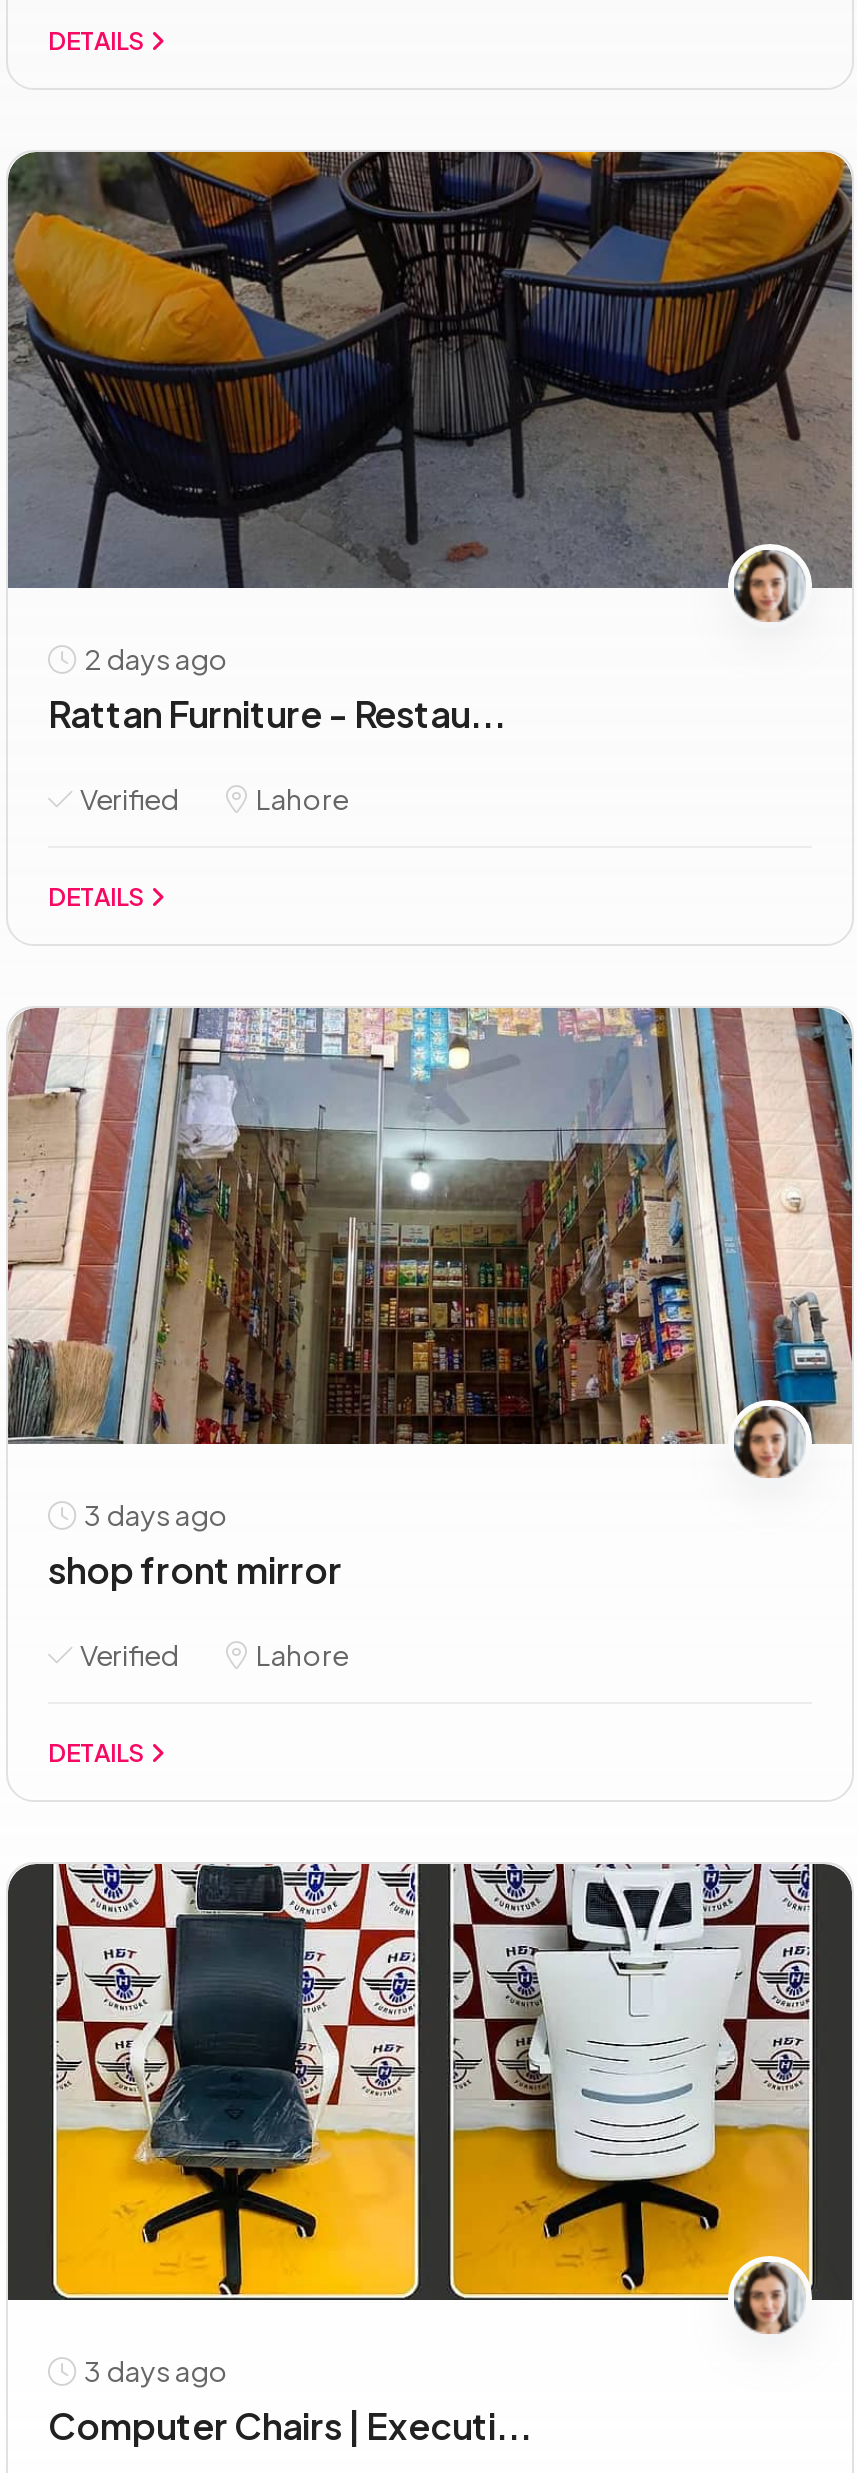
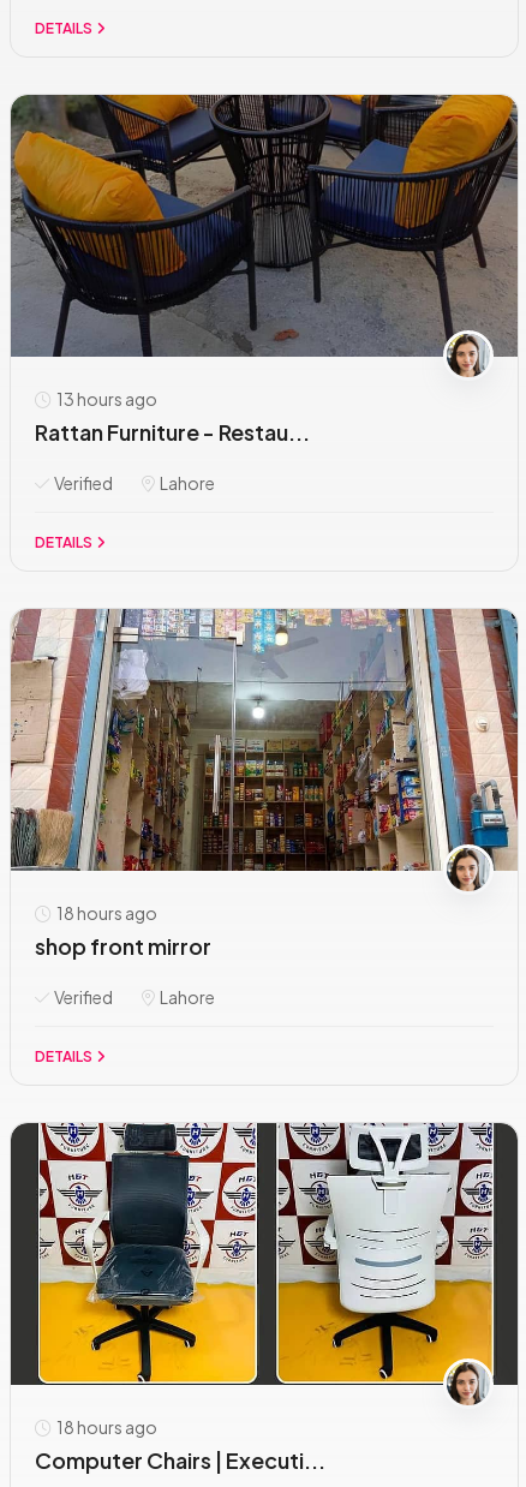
[80,640,228,676] 2 days ago -> [54,388,157,410] 13 hours ago
[80,1496,228,1532] 3 days ago -> [54,902,157,924] 18 hours ago
[80,2352,228,2388] 3 days ago -> [54,1416,157,1438] 18 hours ago

